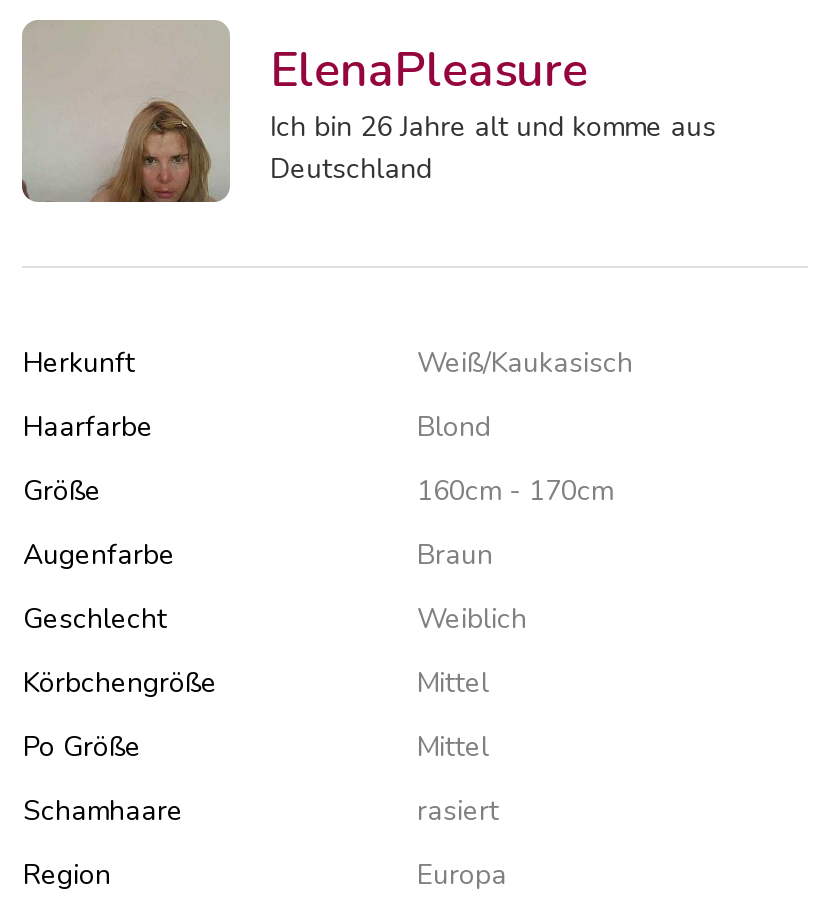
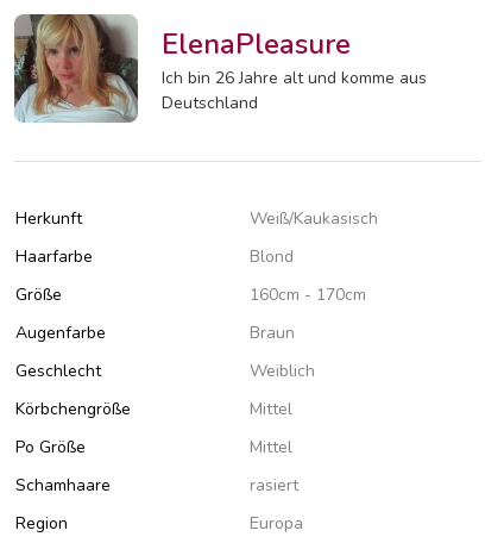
[20,20,230,204] [image] -> [14,14,138,123] [image]

